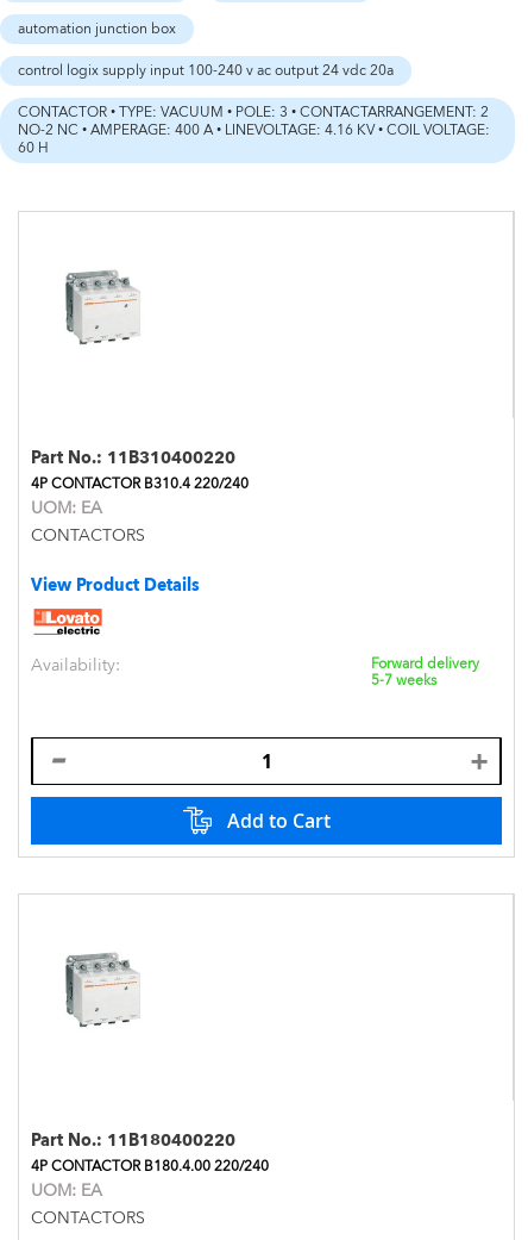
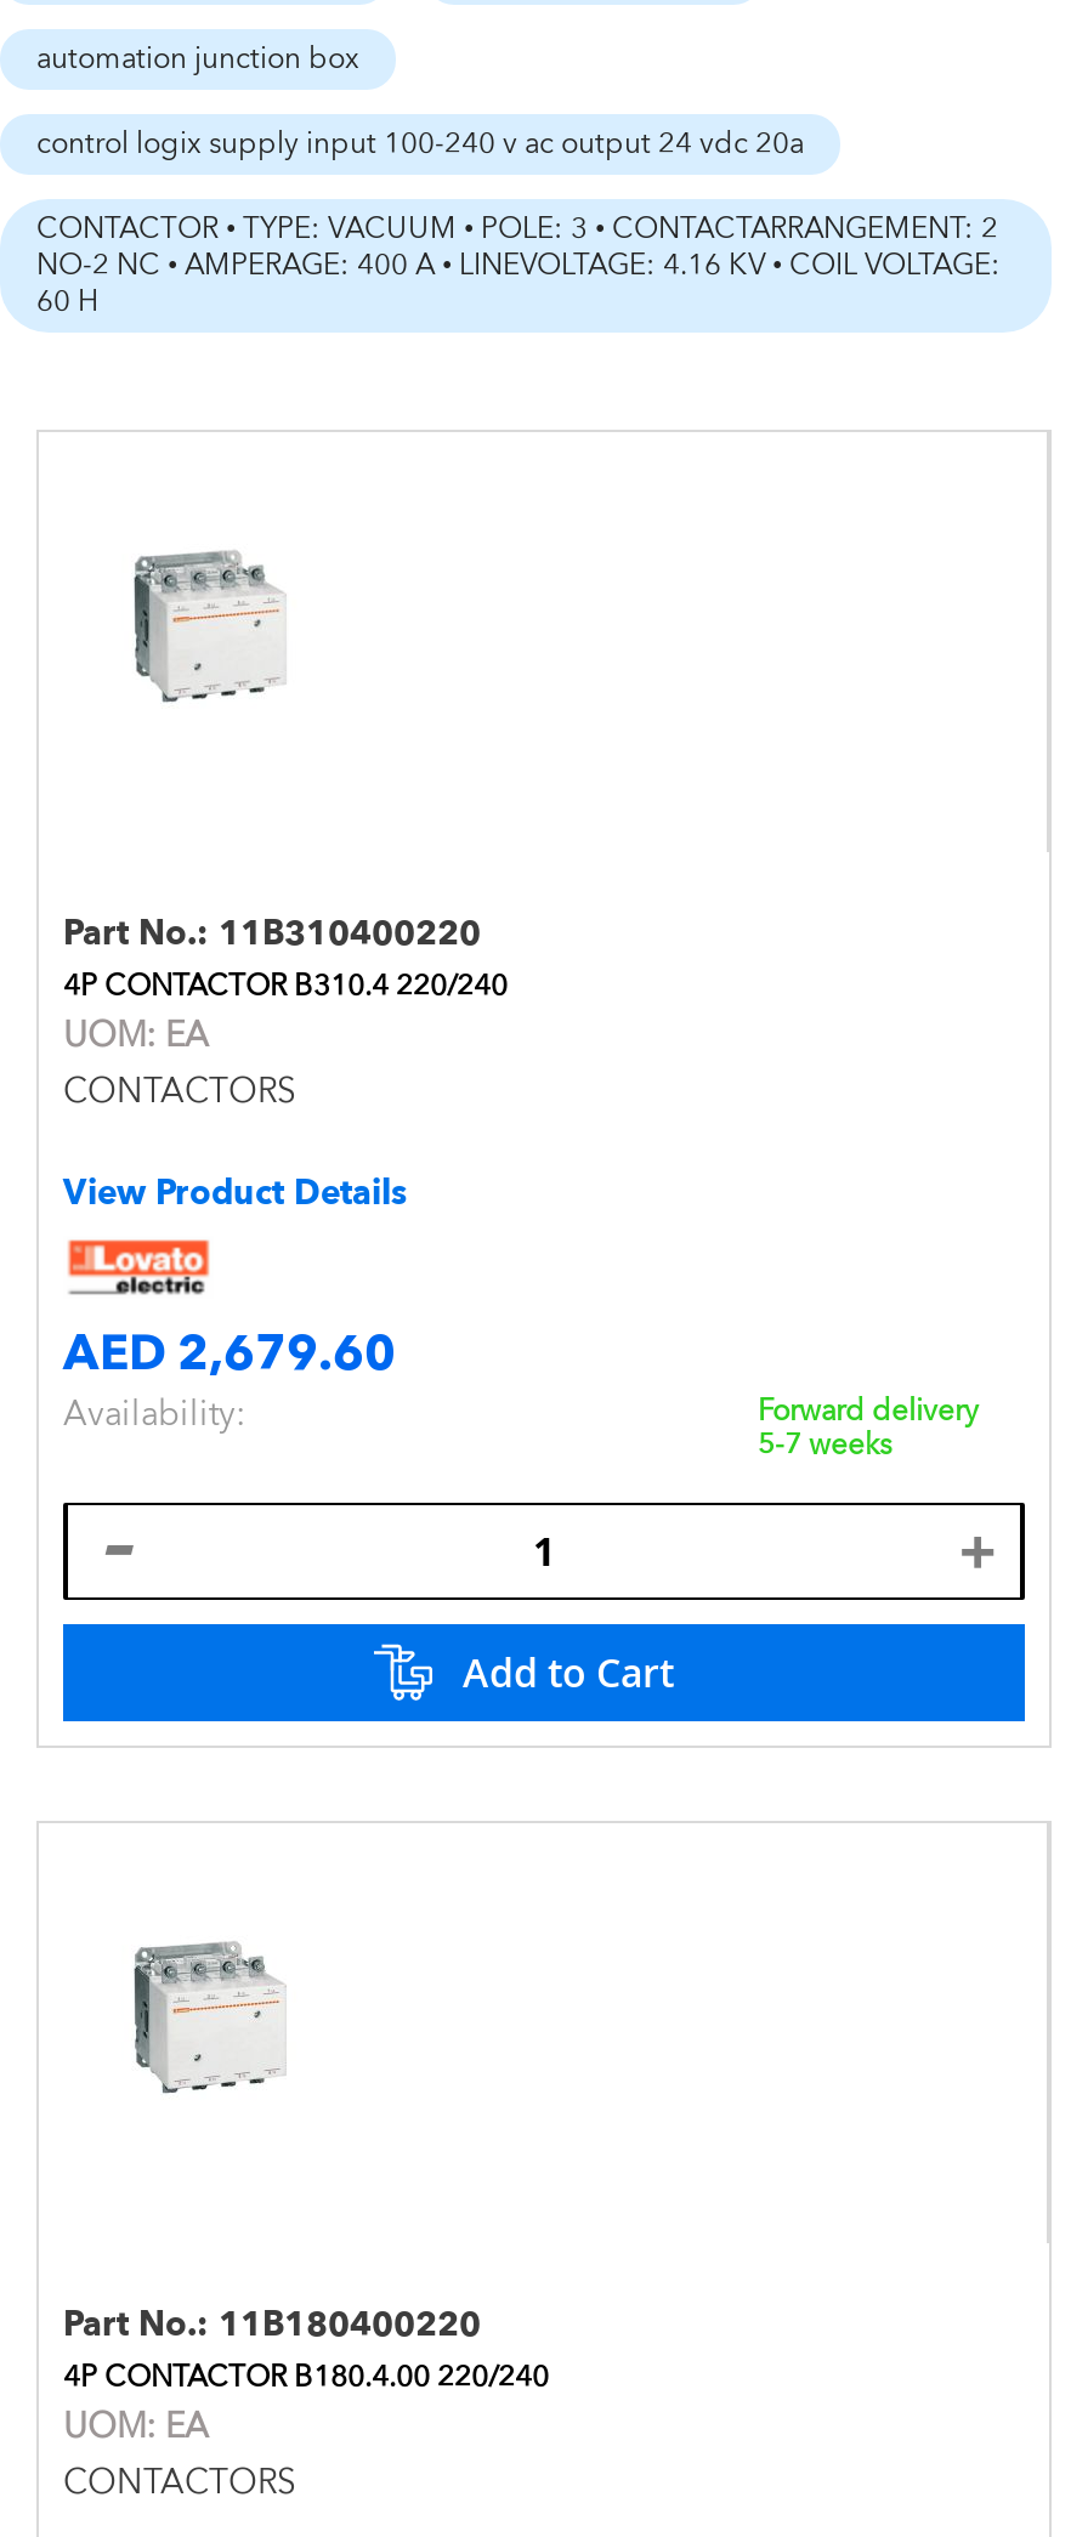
none -> [63,1323,396,1381] AED 2,679.60
moved [31,655,479,688] -> [63,1394,979,1462]: Availability: | Forward delivery | 5-7 weeks

